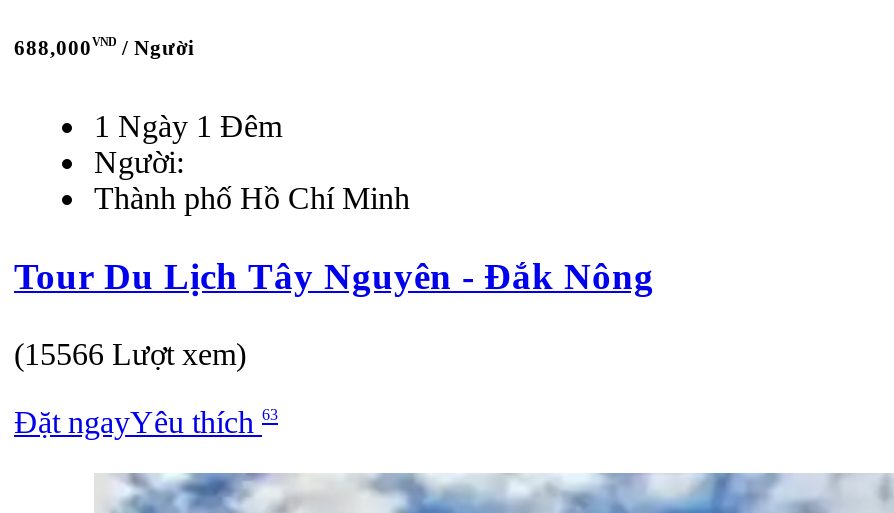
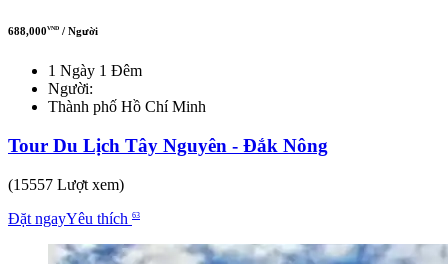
[14,336,246,370] (15566 Lượt xem) -> [8,176,124,193] (15557 Lượt xem)

